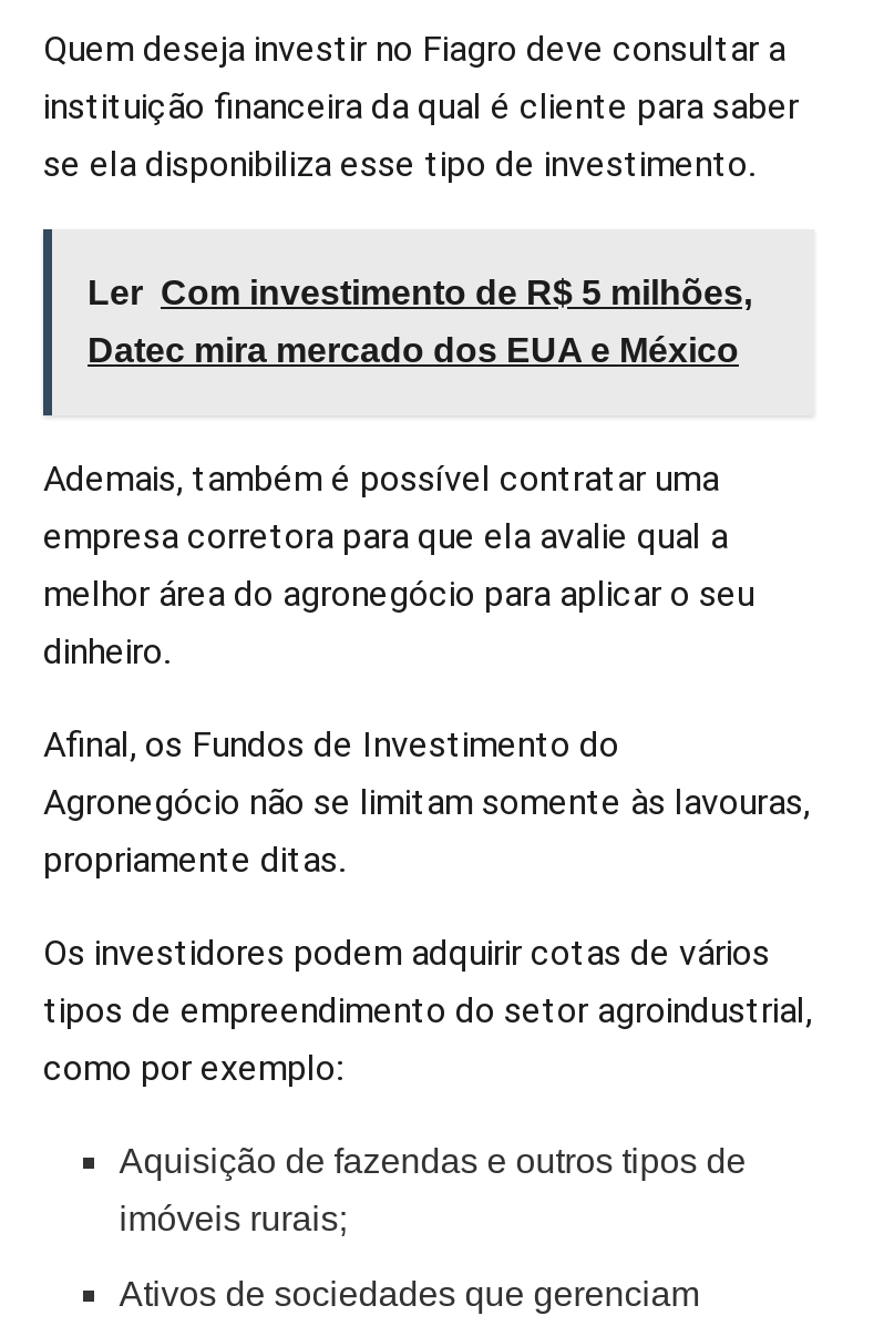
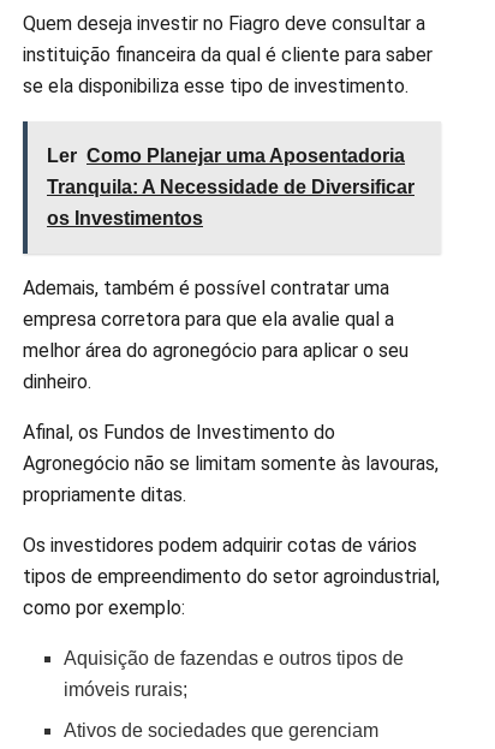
[88,275,752,370] Ler Com investimento de R$ 5 milhões, | Datec mira mercado dos EUA e México -> [47,146,415,229] Ler Como Planejar uma Aposentadoria | Tranquila: A Necessidade de Diversificar | os Investimentos

